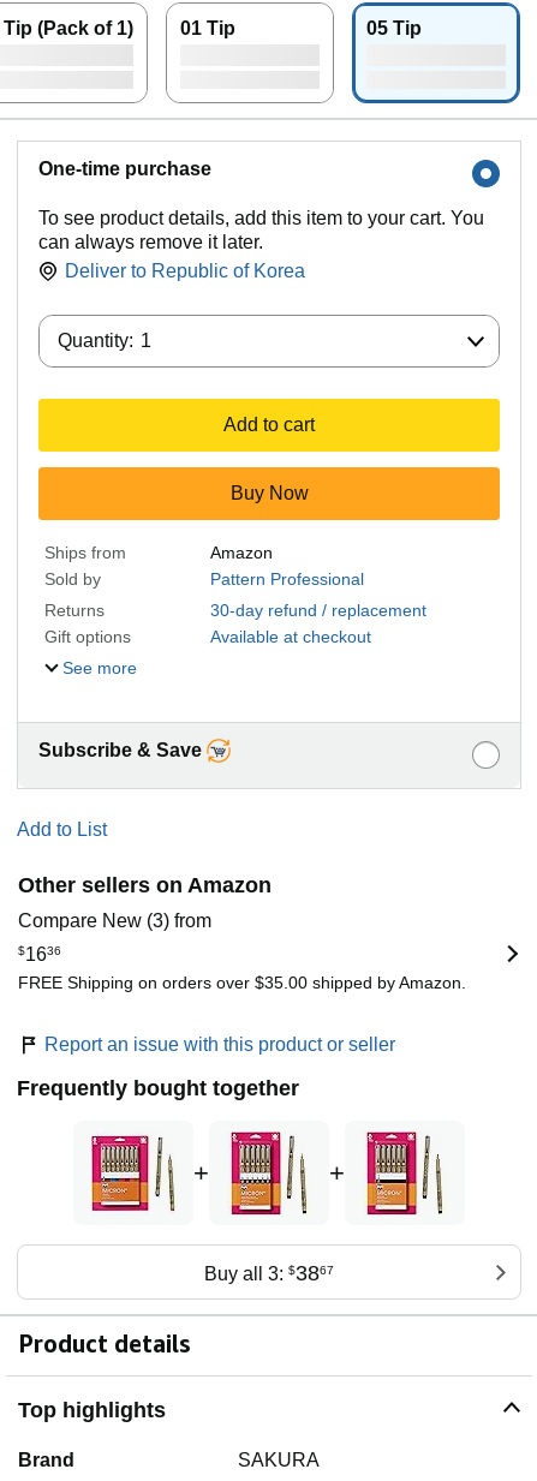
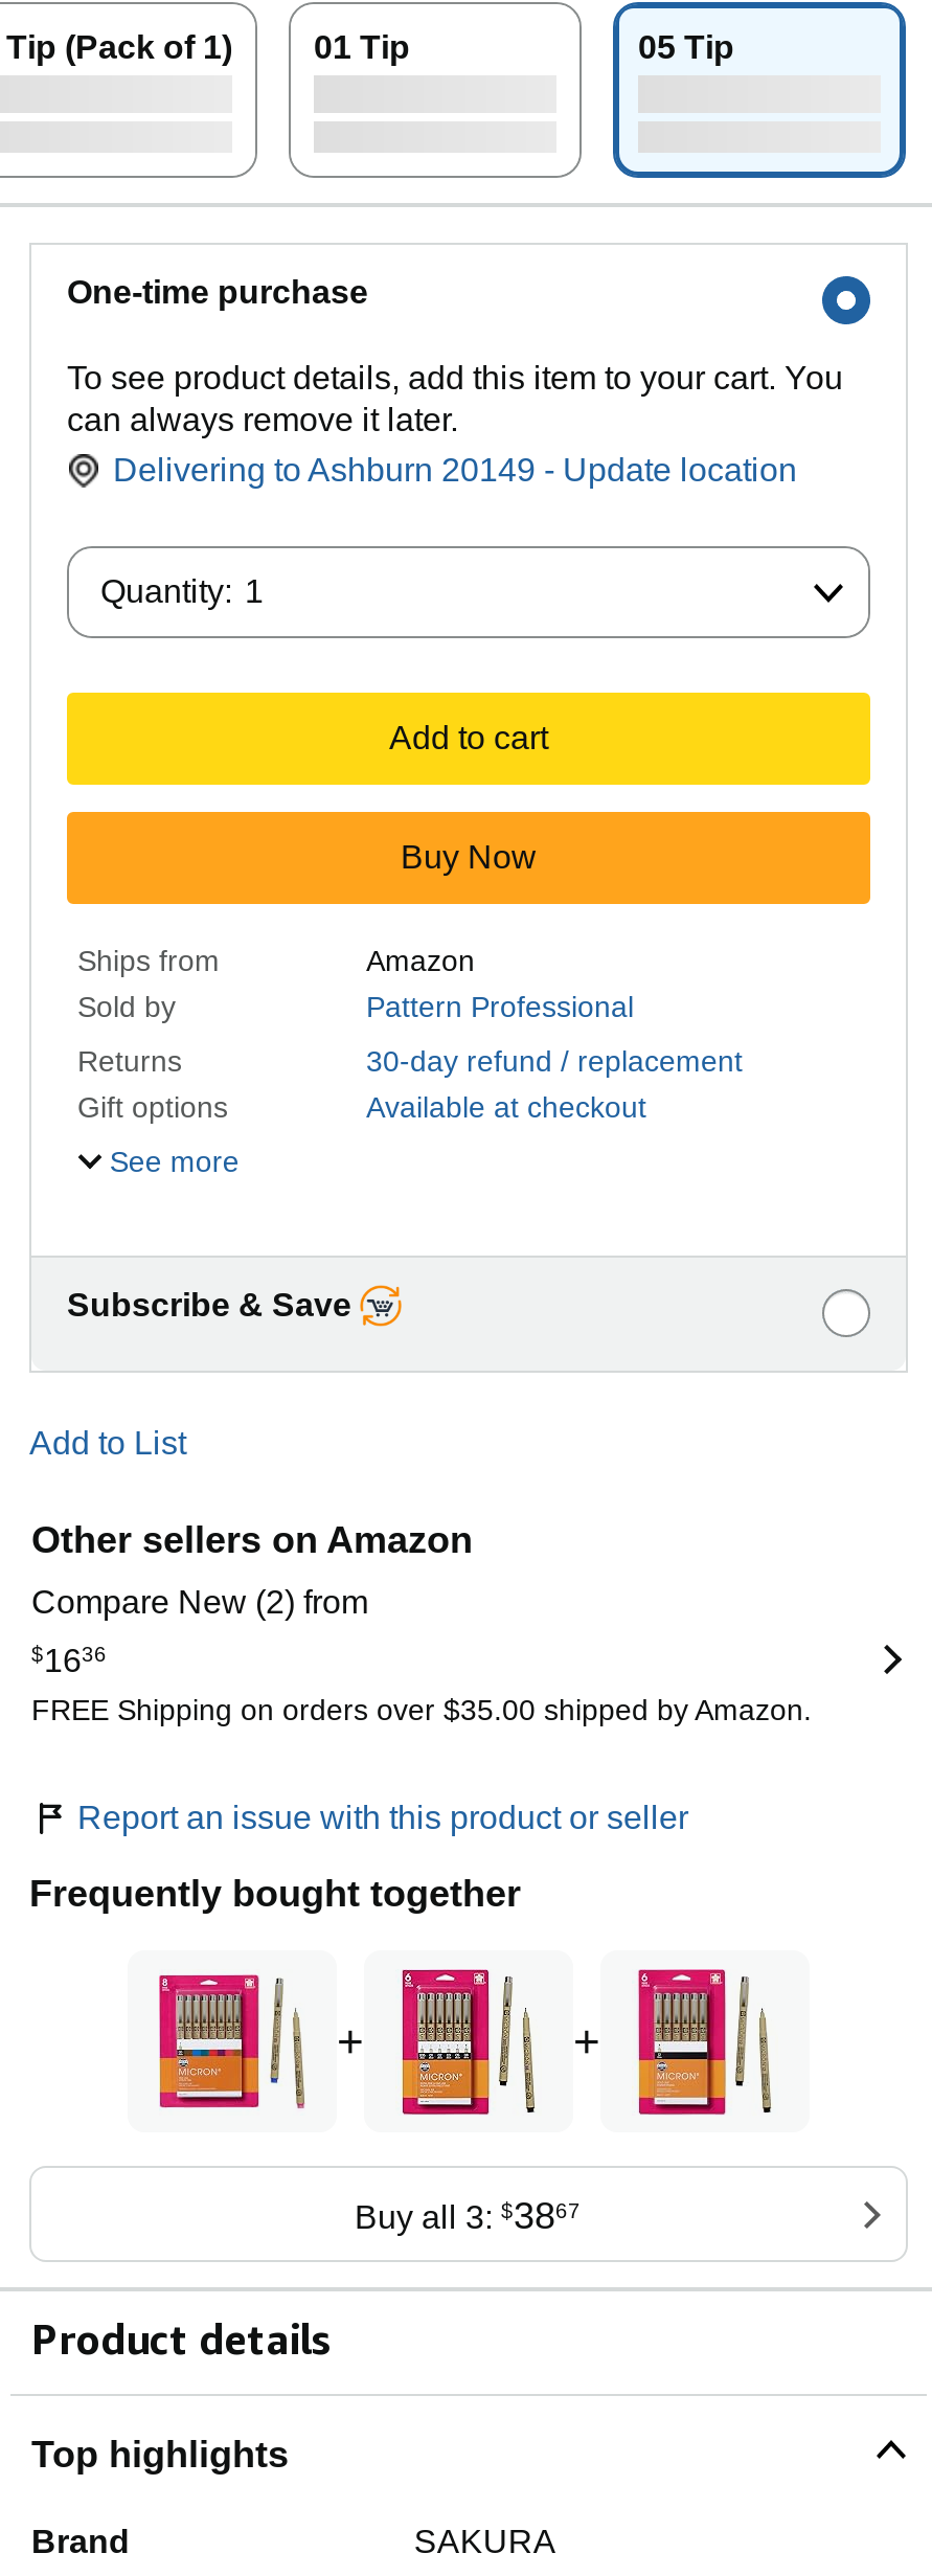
[65,261,305,281] Deliver to Republic of Korea -> [113,452,797,488] Delivering to Ashburn 20149 - Update location
[18,911,211,931] Compare New (3) from -> [31,1585,368,1620] Compare New (2) from

